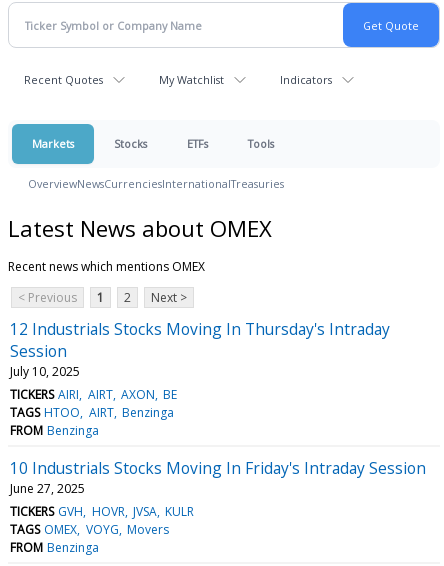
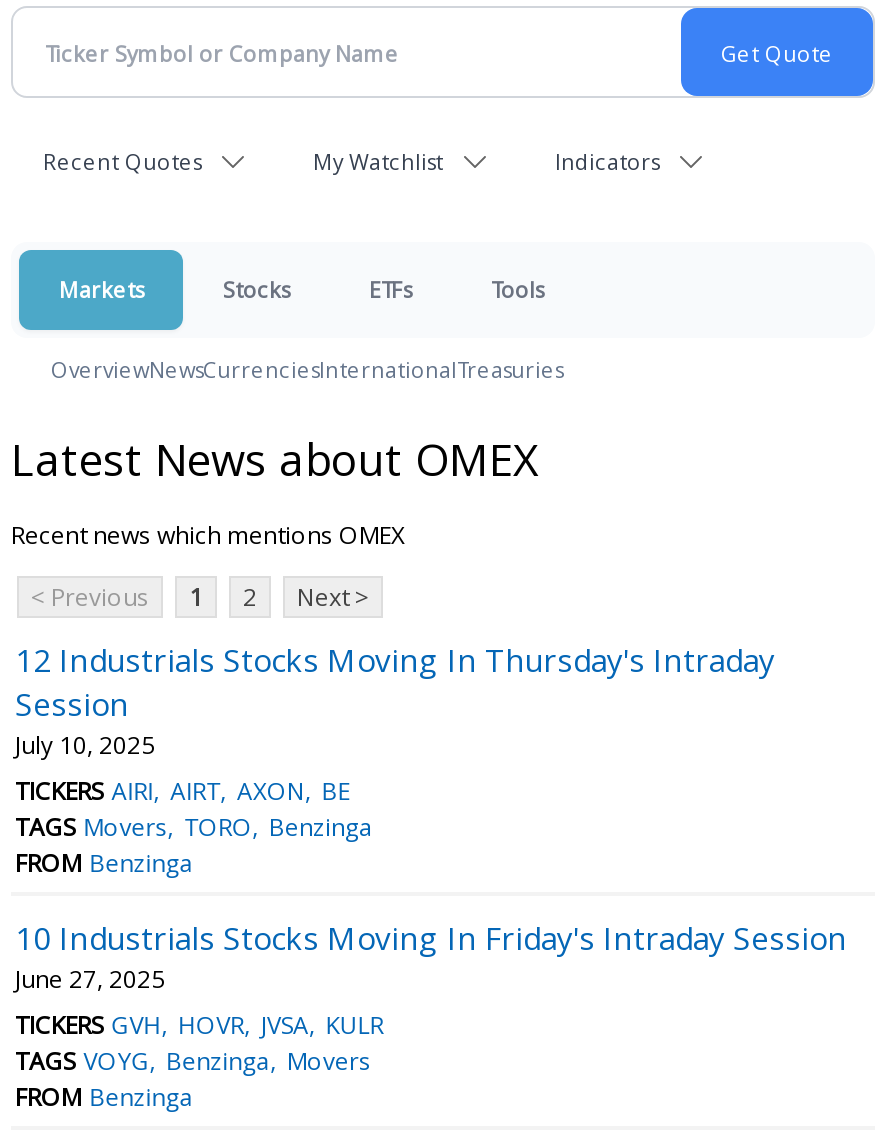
[10,404,174,421] TAGS HTOO AIRT Benzinga -> [15,810,373,844] TAGS Movers TORO Benzinga
[10,521,169,538] TAGS OMEX VOYG Movers -> [15,1044,371,1078] TAGS VOYG Benzinga Movers

